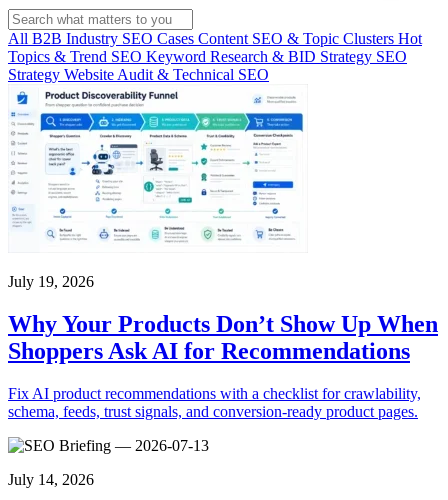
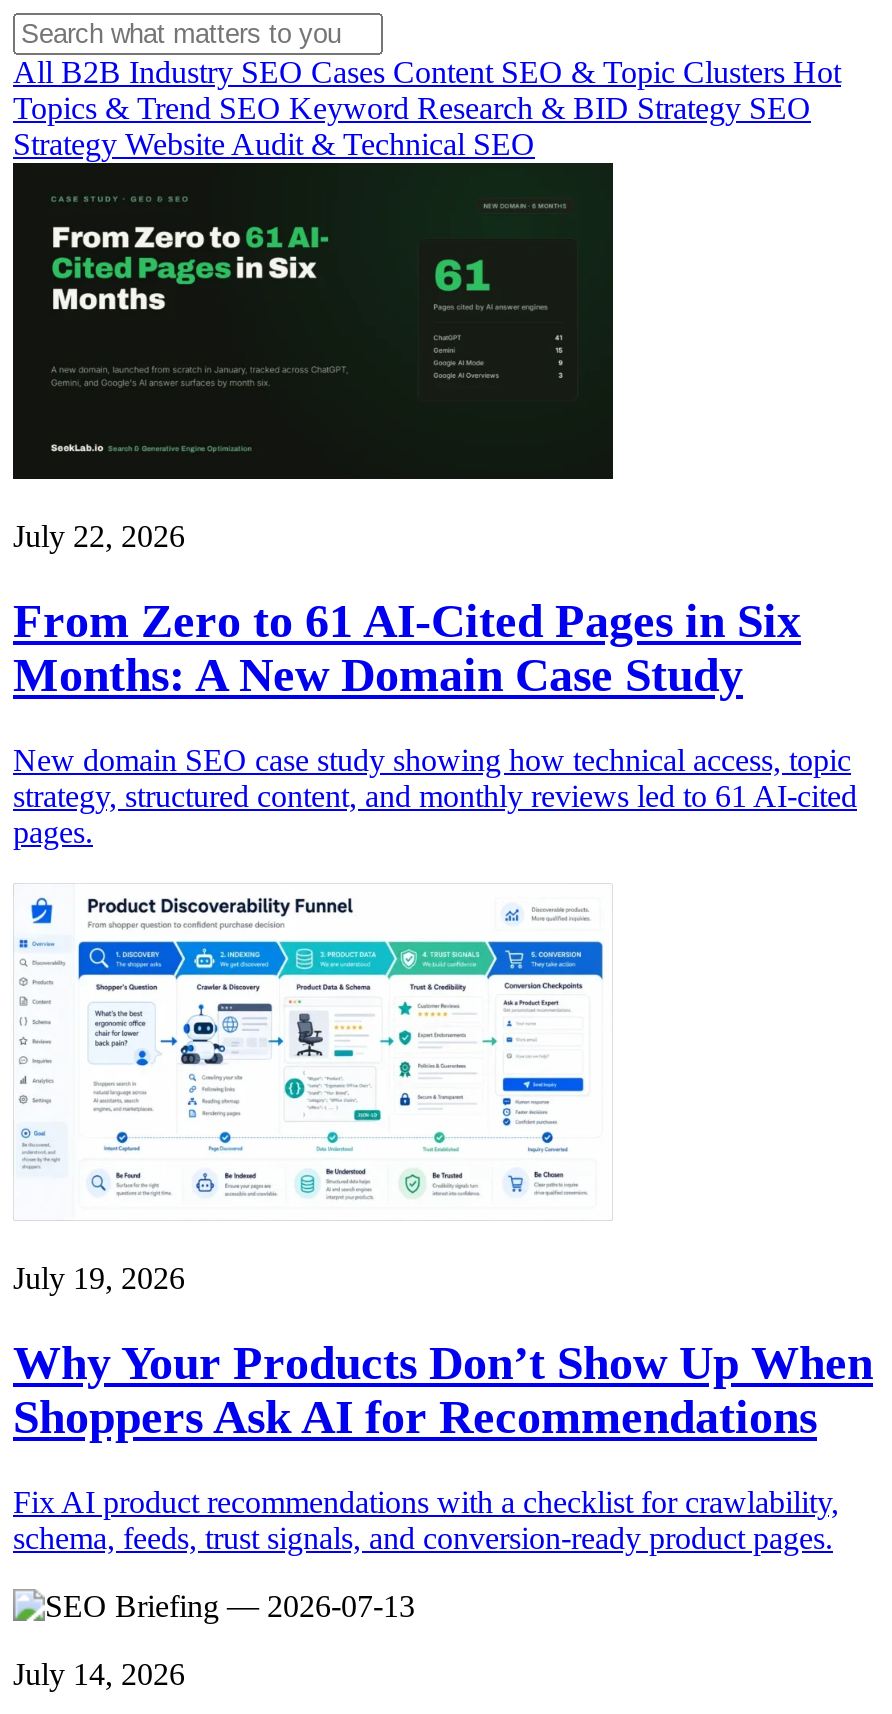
none -> [11,161,857,849] [image] | July 22, 2026 | From Zero to 61 AI-Cited Pages in Six | Months: A New Domain Case Study | New domain SEO case study showing how technical access, topic | strategy, structured content, and monthly reviews led to 61 AI-cited | pages.

